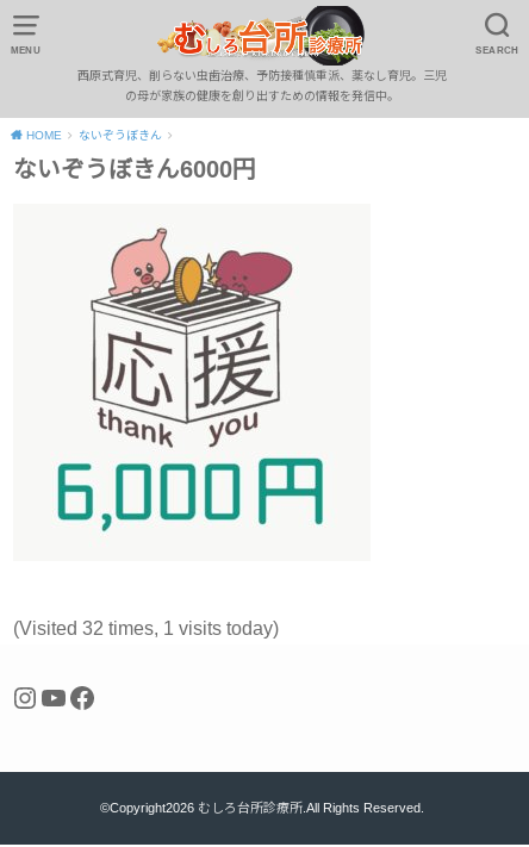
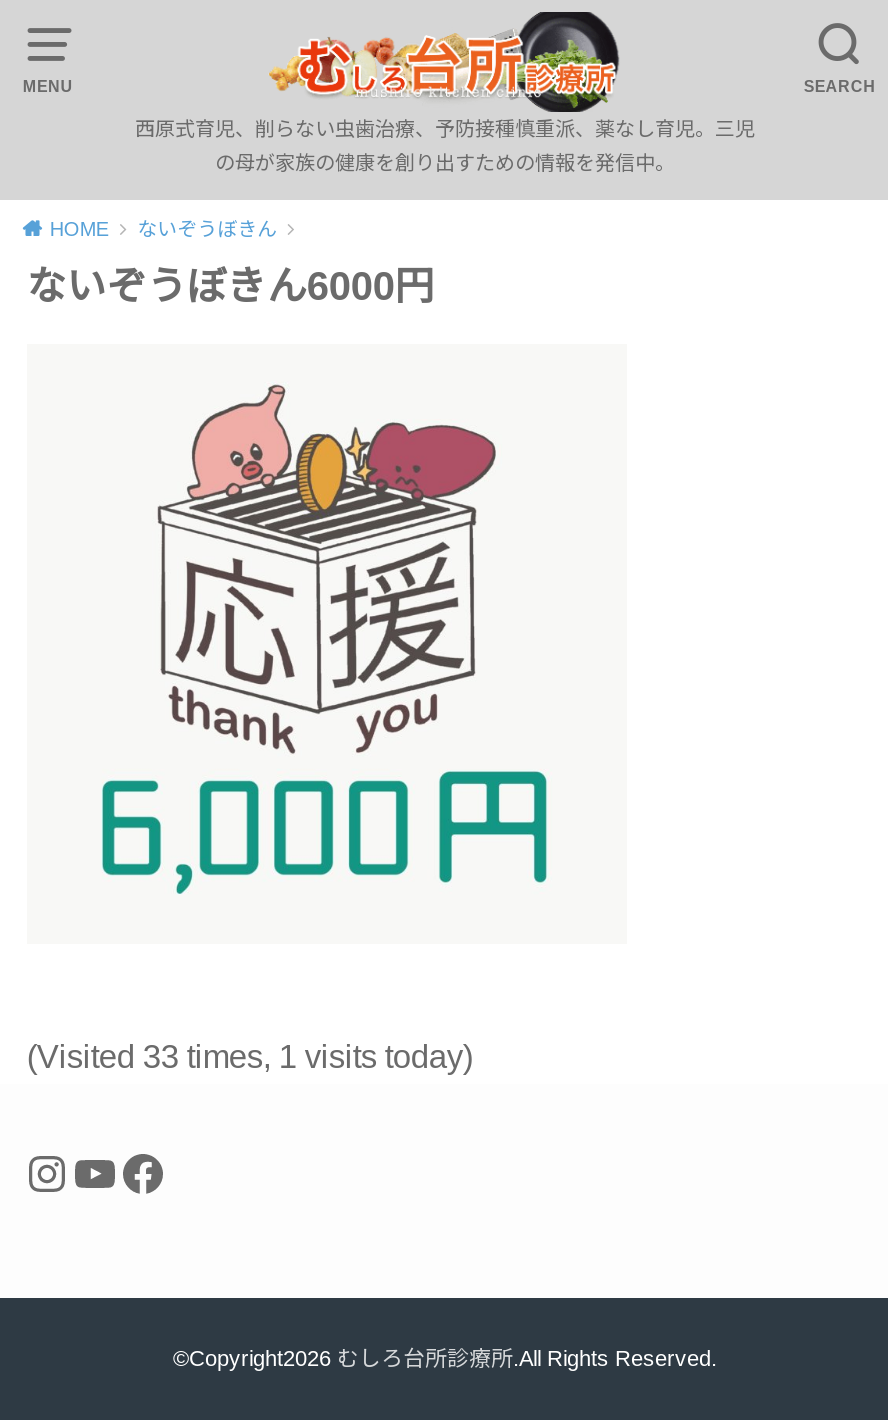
[13,617,279,639] (Visited 32 times, 1 visits today) -> [27,1039,473,1075] (Visited 33 times, 1 visits today)

